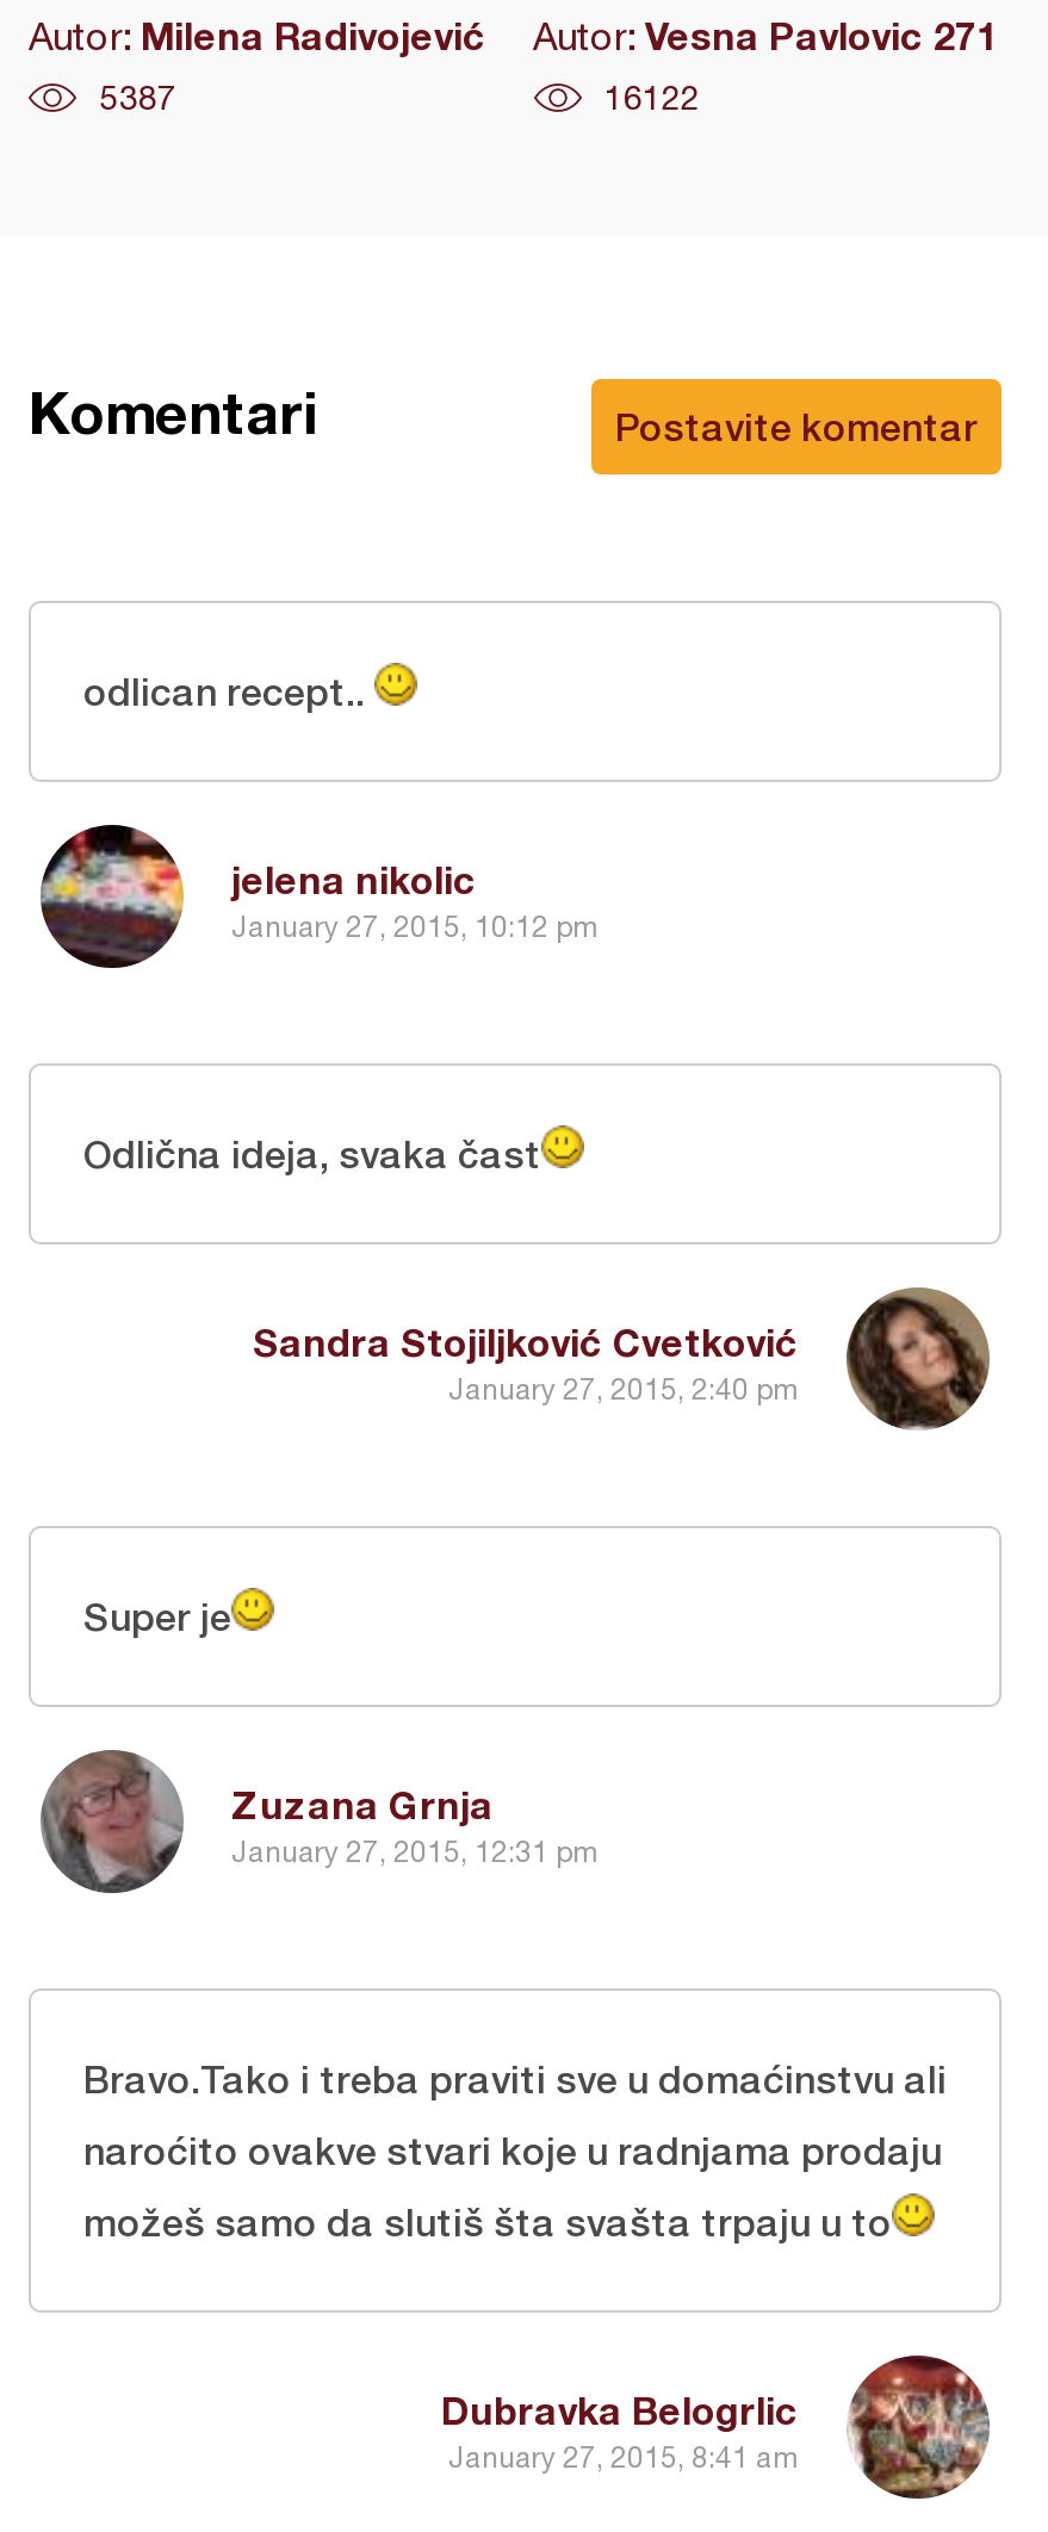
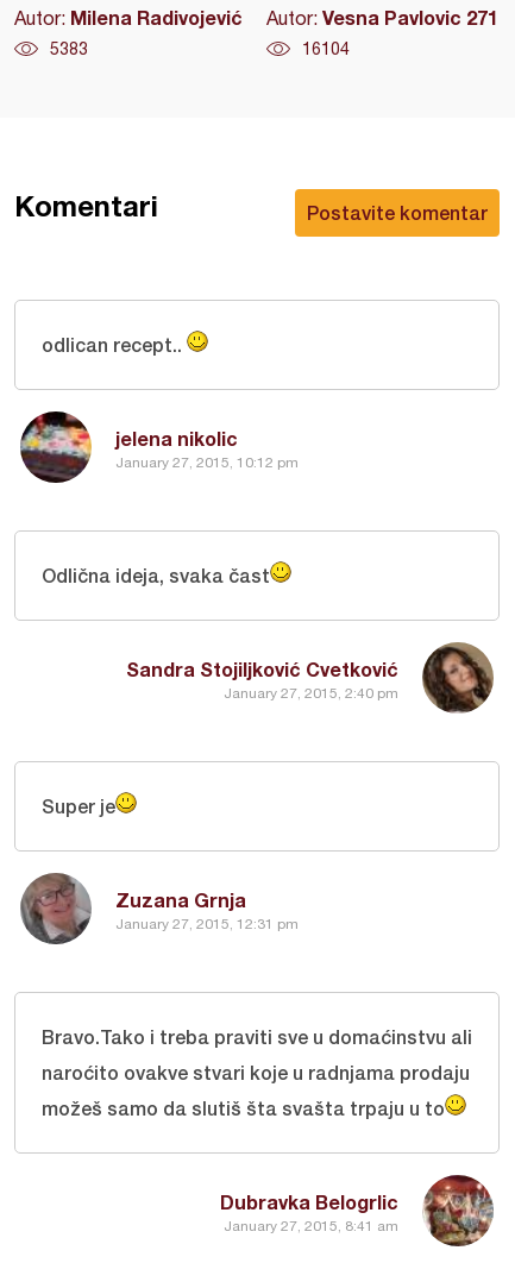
[100,79,176,117] 5387 -> [50,39,88,58] 5383
[604,79,700,117] 16122 -> [302,39,349,58] 16104

